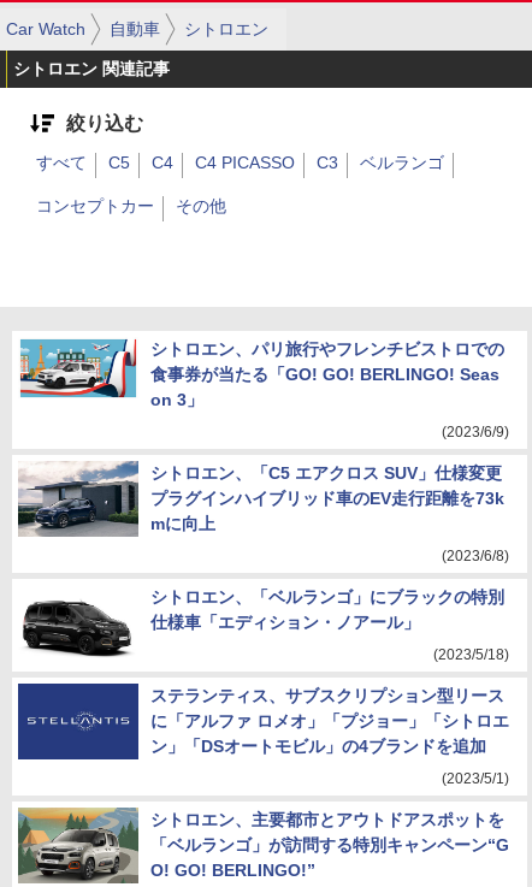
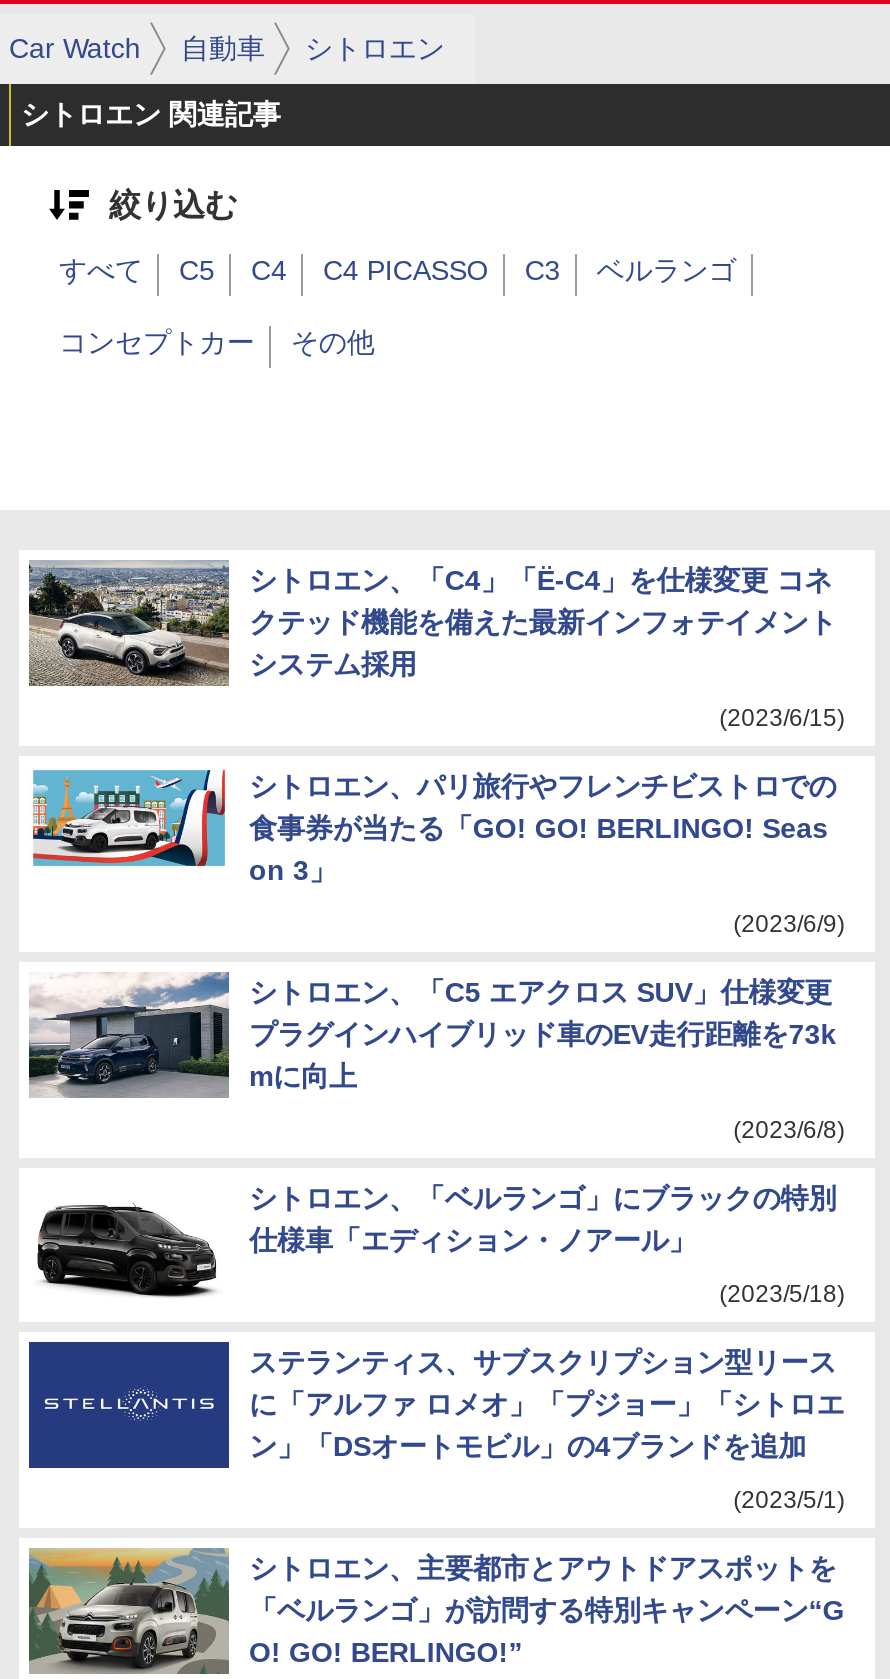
none -> [27,560,845,732] [image] | シトロエン、「C4」「Ë-C4」を仕様変更 コネ | クテッド機能を備えた最新インフォテイメント | システム採用 | (2023/6/15)

